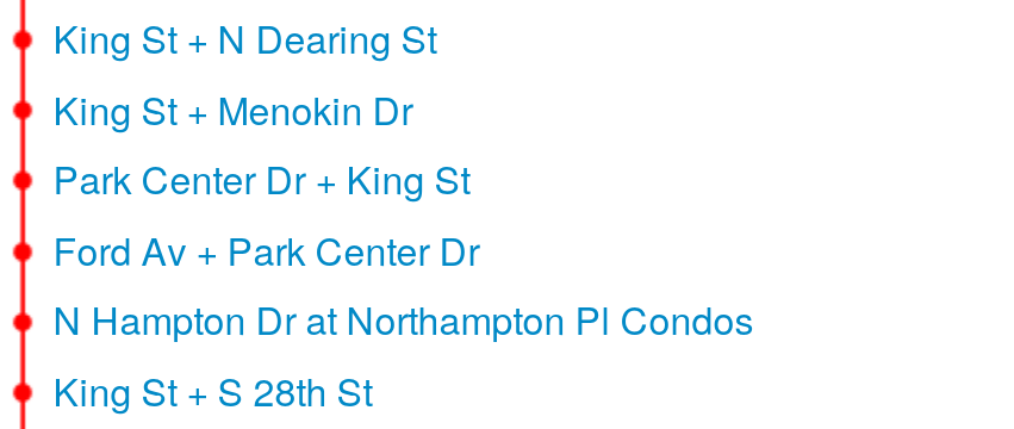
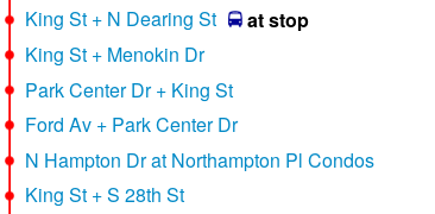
none -> [247,5,309,32] at stop

